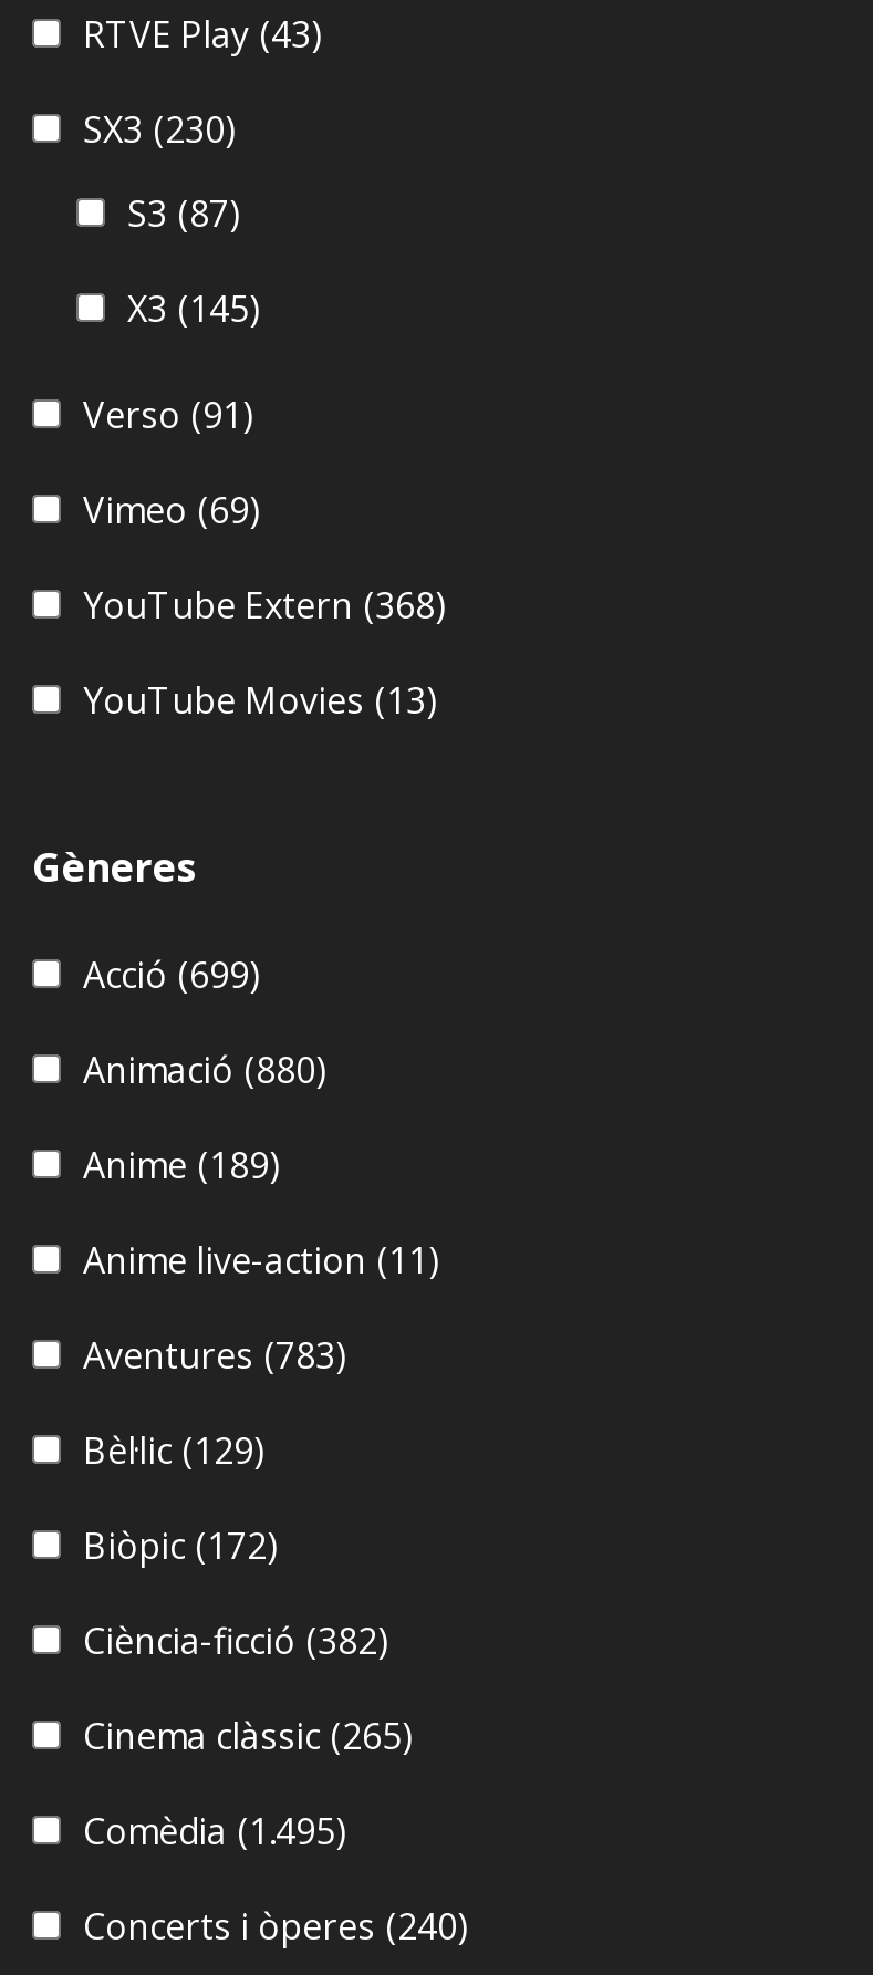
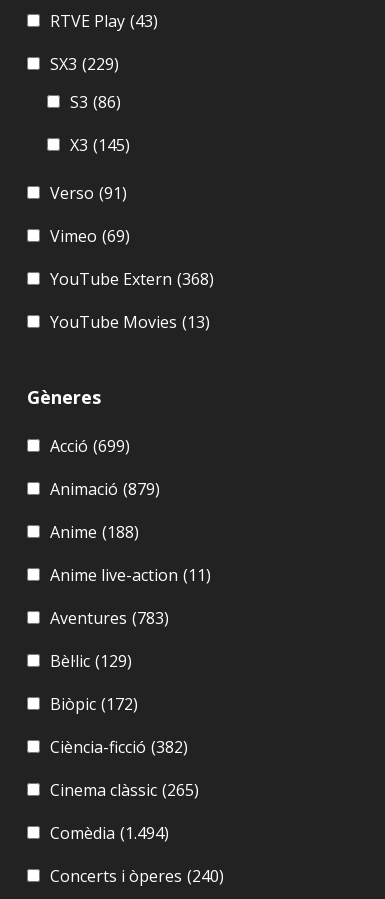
[83,106,236,154] SX3 (230) -> [50,53,119,75] SX3 (229)
[127,190,240,238] S3 (87) -> [70,91,121,113] S3 (86)
[83,1046,326,1095] Animació (880) -> [50,478,160,500] Animació (879)
[83,1141,280,1190] Anime (189) -> [50,521,139,543] Anime (188)
[83,1807,346,1856] Comèdia (1.495) -> [50,822,169,844] Comèdia (1.494)

